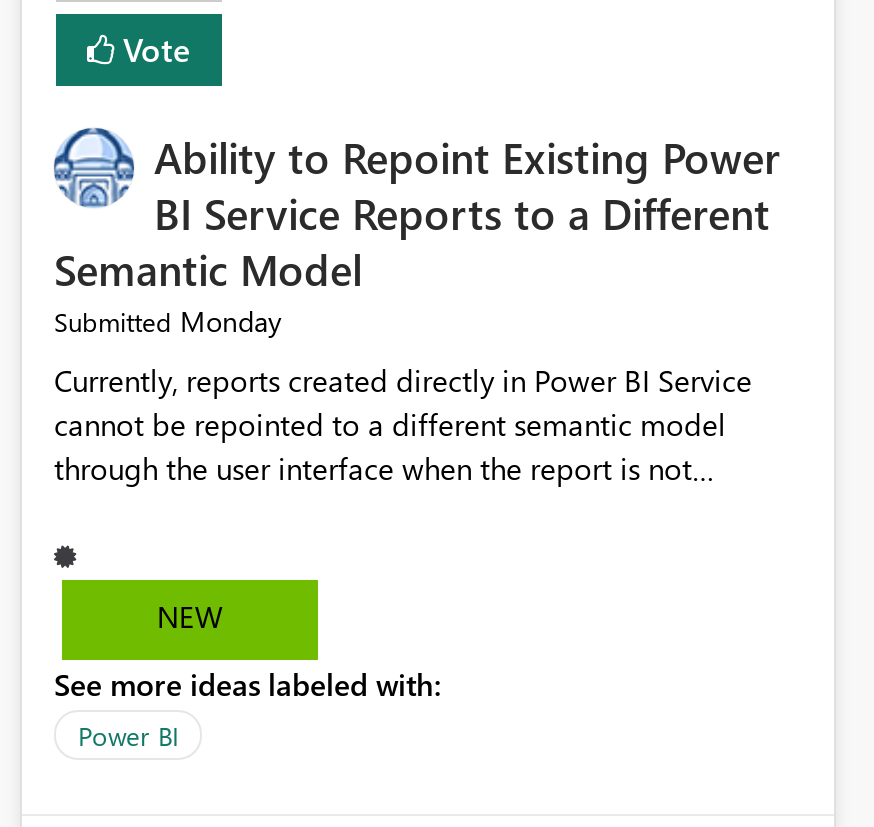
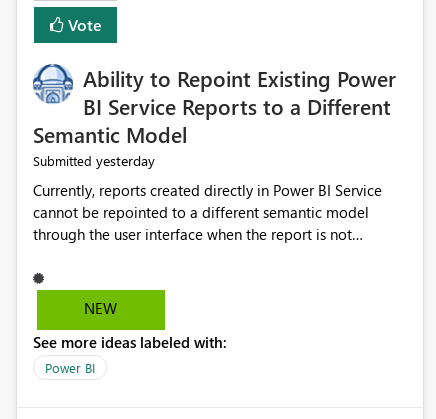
[54,303,282,341] Submitted Monday -> [33,151,155,170] Submitted yesterday

